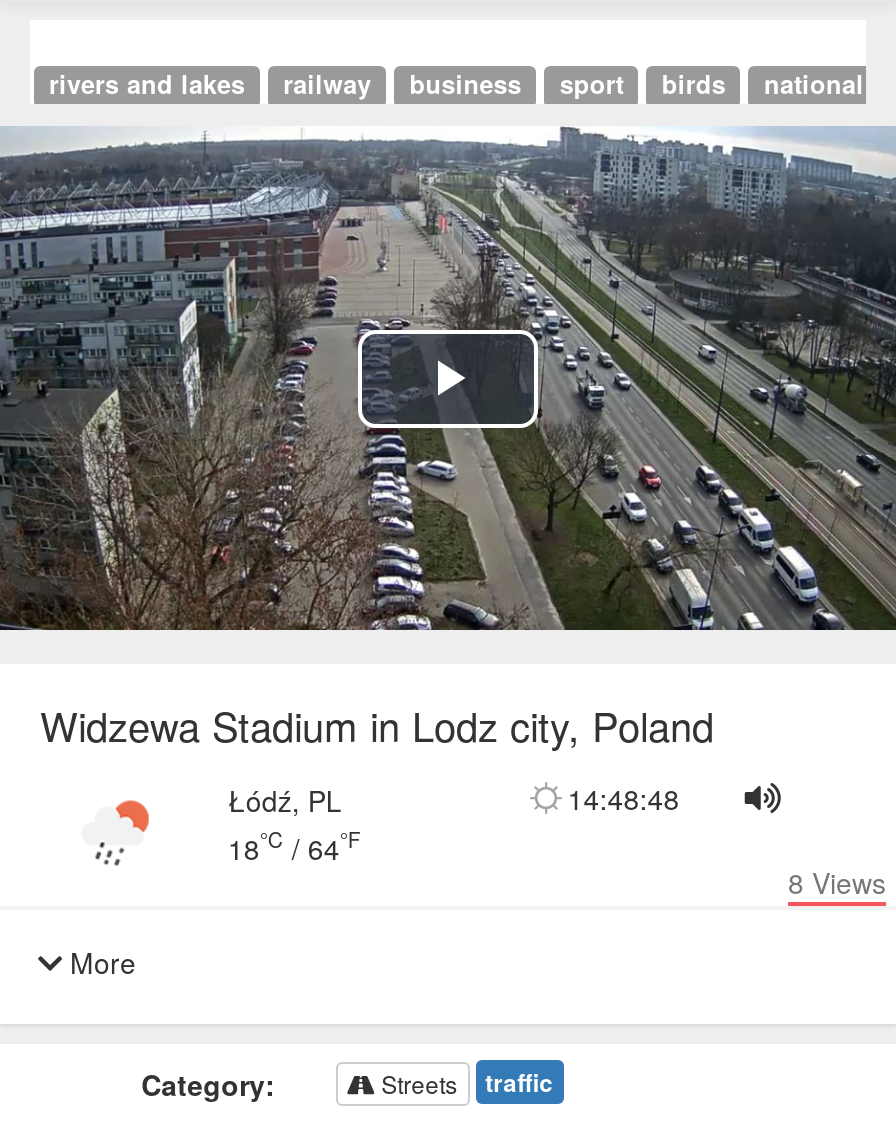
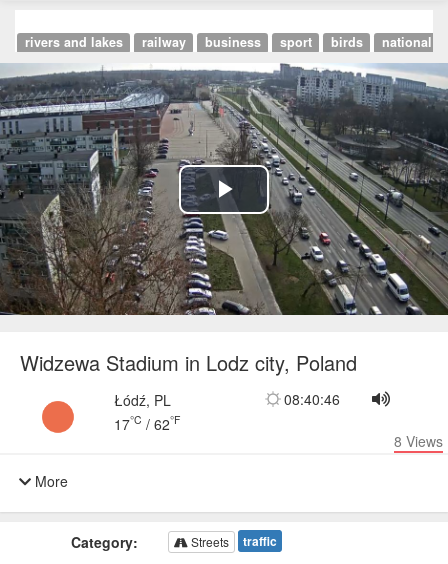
[568,778,680,818] 14:48:48 -> [284,389,340,409] 08:40:46
[84,798,360,867] [image] | 18°C / 64°F -> [41,400,180,433] [image] | 17°C / 62°F

